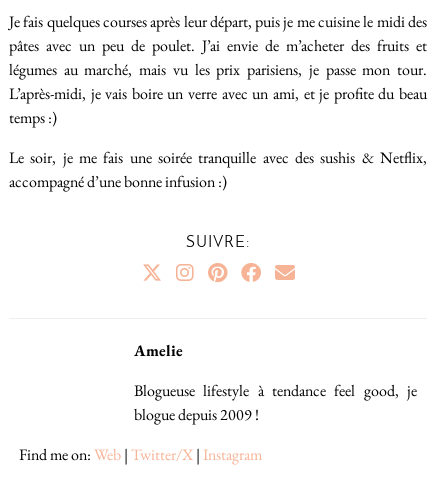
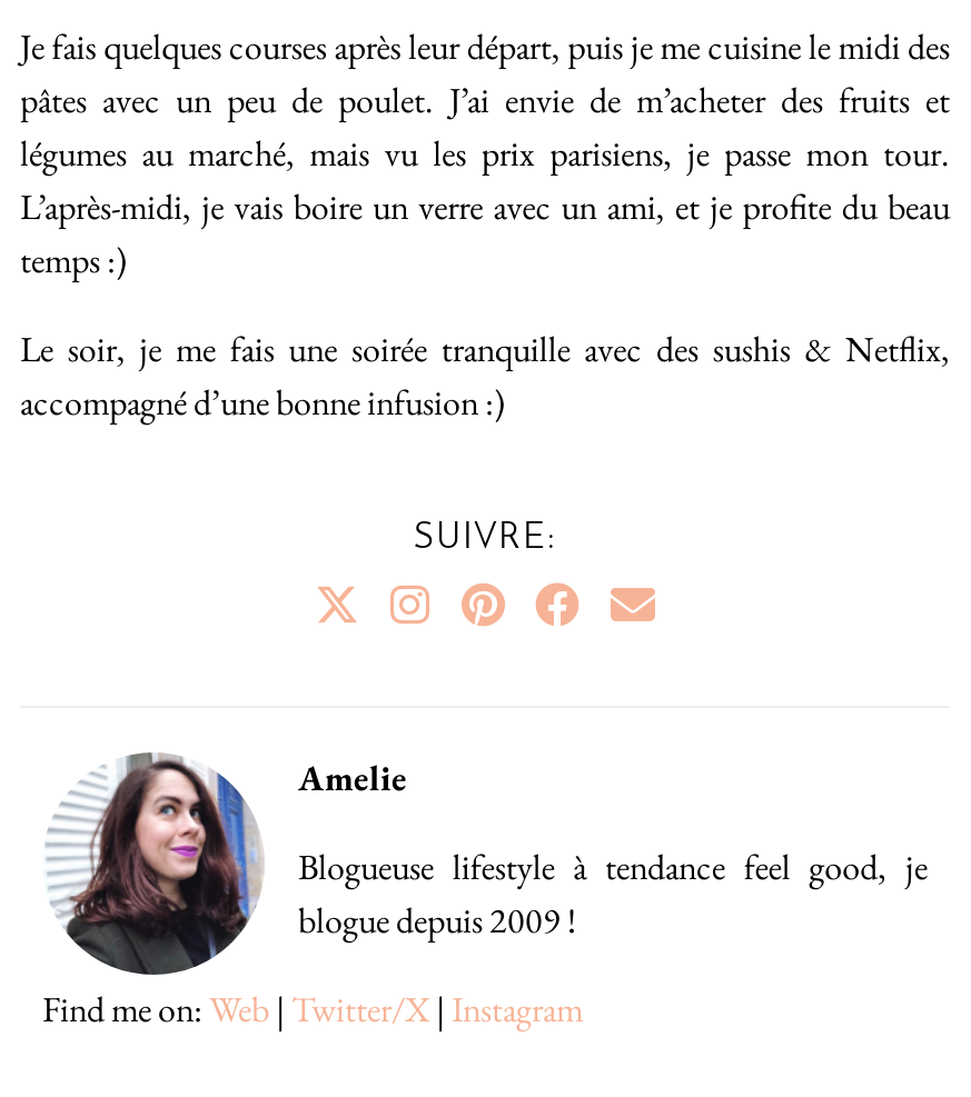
none -> [44,750,265,977] [image]

